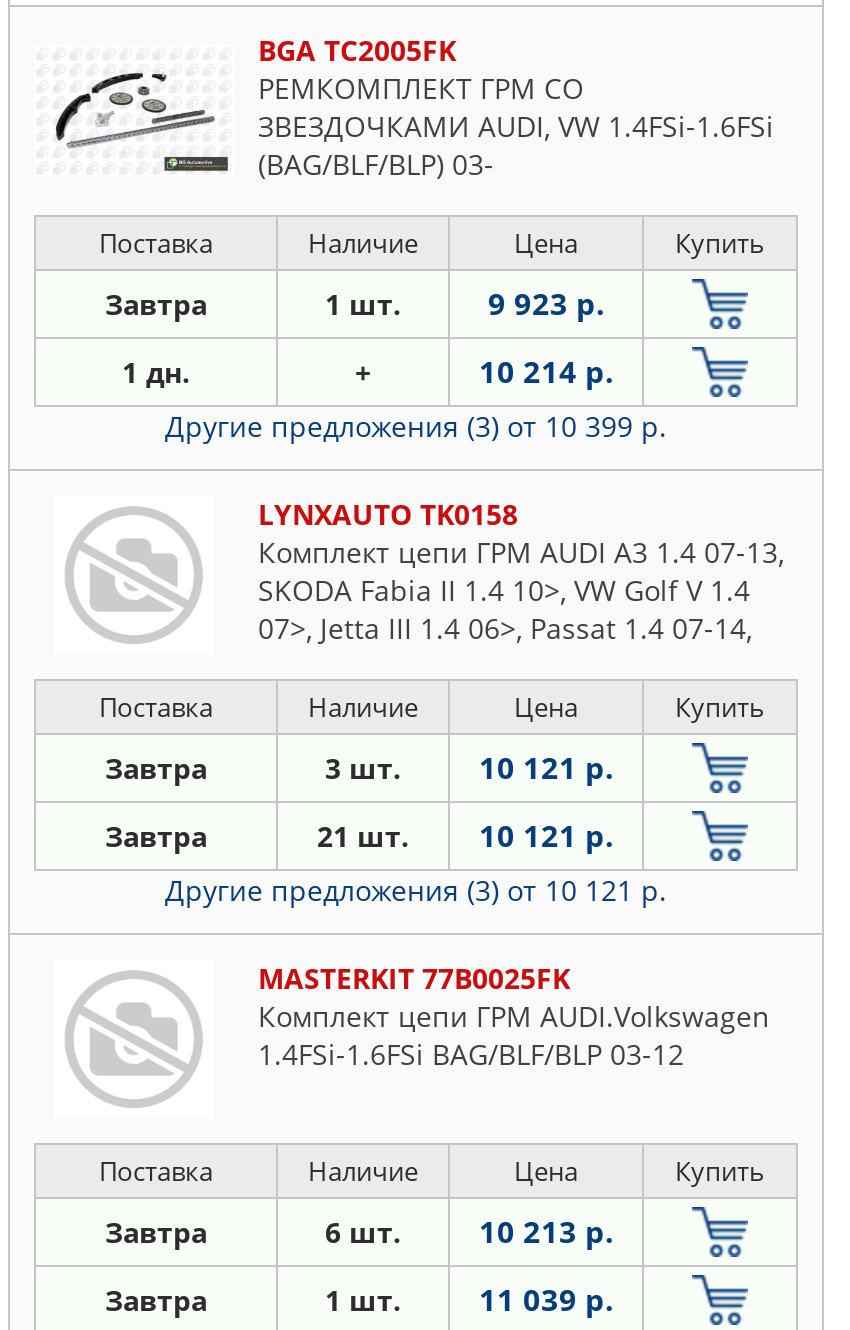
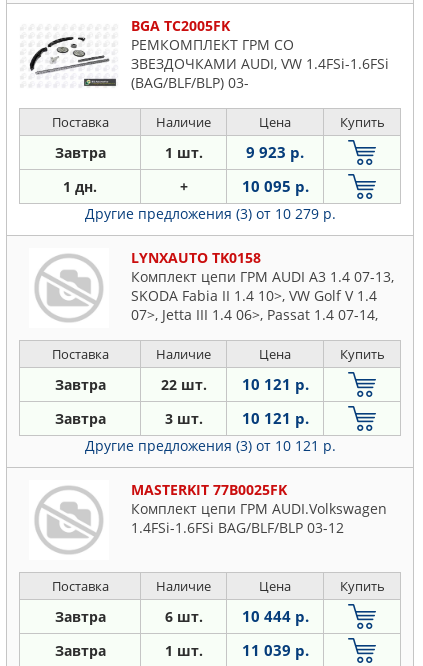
[479,351,613,391] 10 214 р. -> [241,176,308,196] 10 095 р.
[165,407,667,445] Другие предложения (3) от 10 399 р. -> [84,204,335,223] Другие предложения (3) от 10 279 р.
[325,749,401,787] 3 шт. -> [160,375,206,394] 22 шт.
[317,817,409,855] 21 шт. -> [164,409,202,428] 3 шт.
[479,1211,613,1251] 10 213 р. -> [241,606,308,626] 10 444 р.

